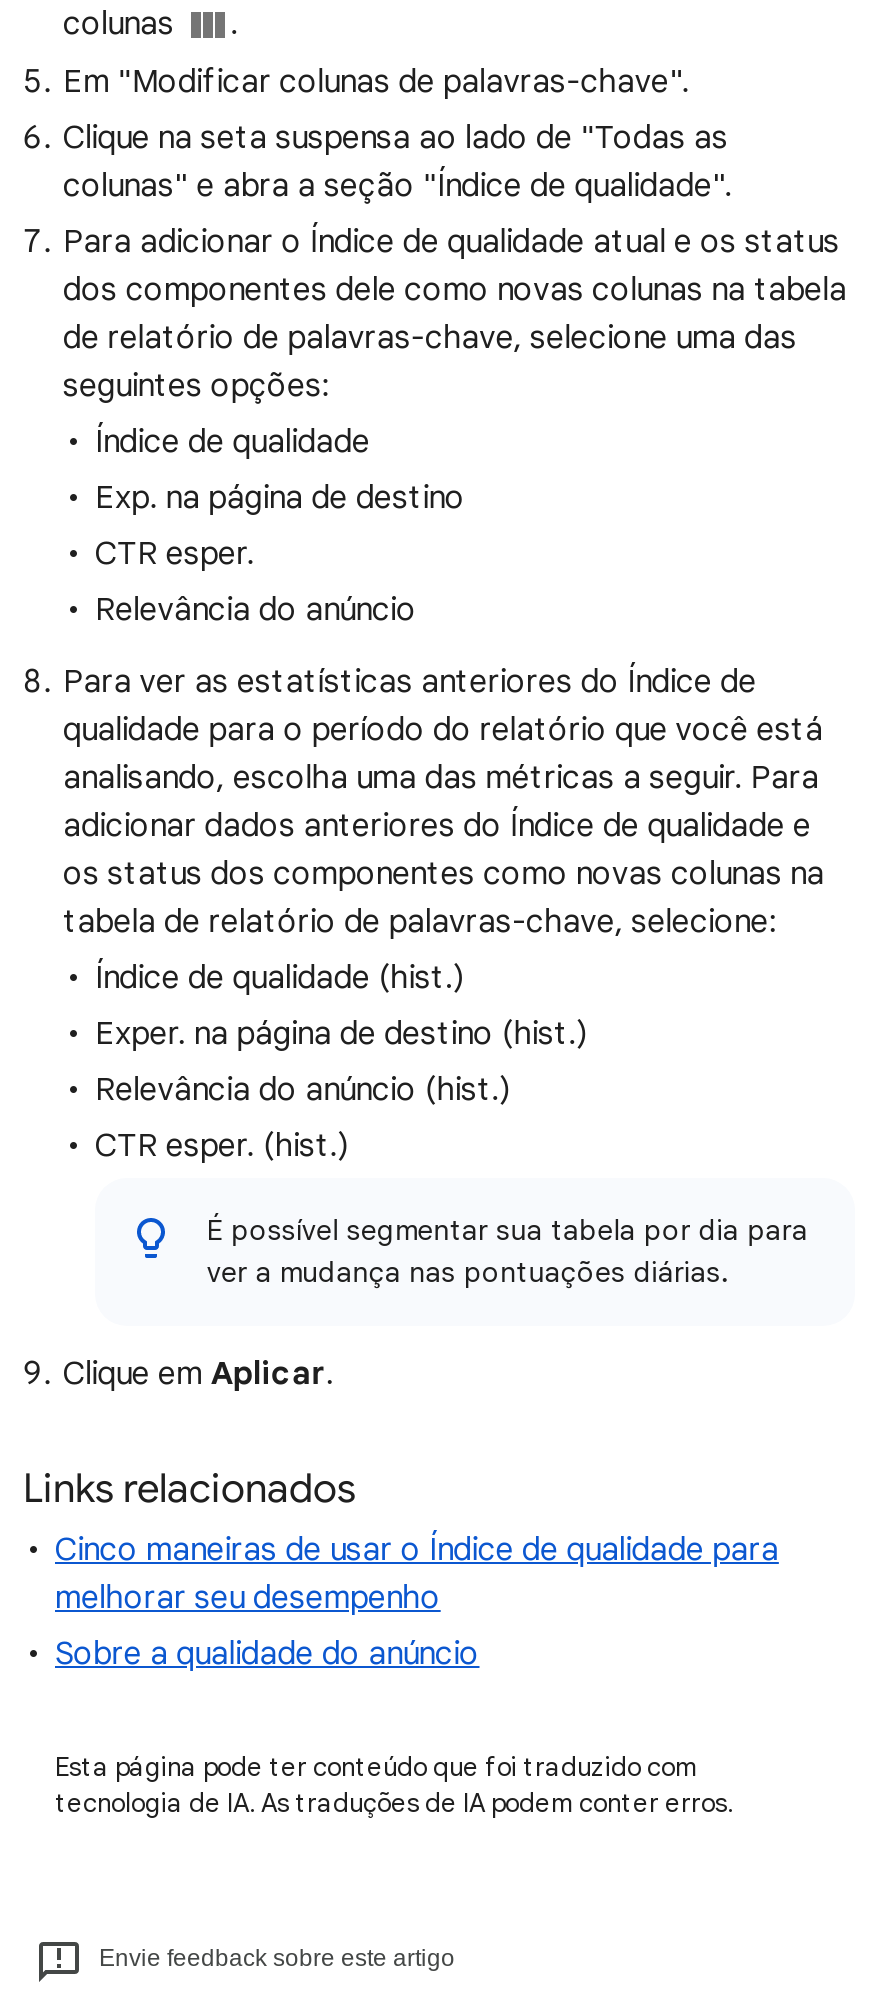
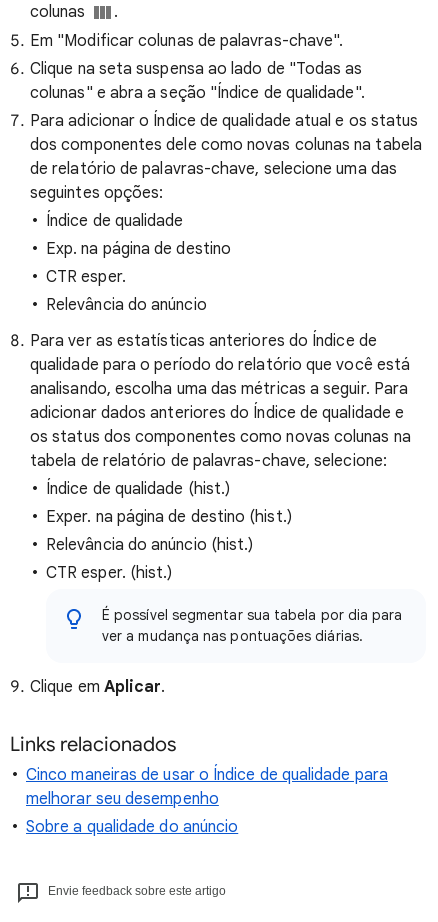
[55,1750,733,1820] Esta página pode ter conteúdo que foi traduzido com | tecnologia de IA. As traduções de IA podem conter erros. -> none

